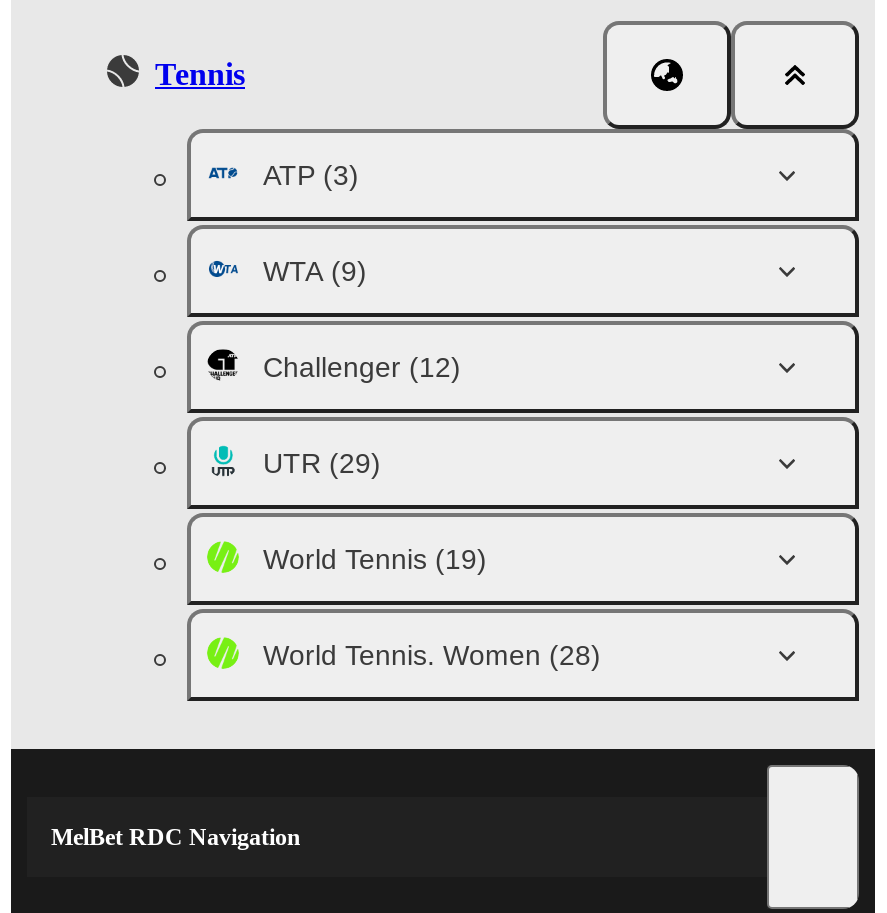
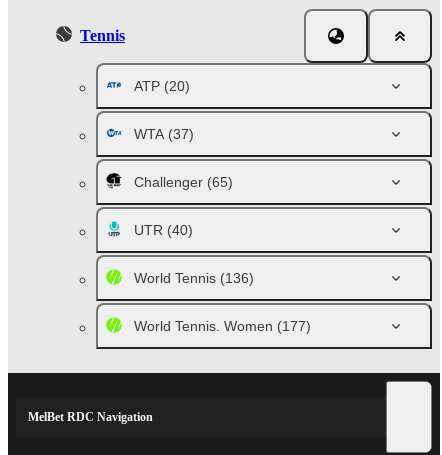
[263,159,359,191] ATP (3) -> [134,78,190,94] ATP (20)
[263,255,367,287] WTA (9) -> [134,126,194,142] WTA (37)
[263,351,461,383] Challenger (12) -> [134,174,233,190] Challenger (65)
[263,447,381,479] UTR (29) -> [134,222,193,238] UTR (40)
[263,543,487,575] World Tennis (19) -> [134,270,254,286] World Tennis (136)
[263,639,601,671] World Tennis. Women (28) -> [134,318,311,334] World Tennis. Women (177)

